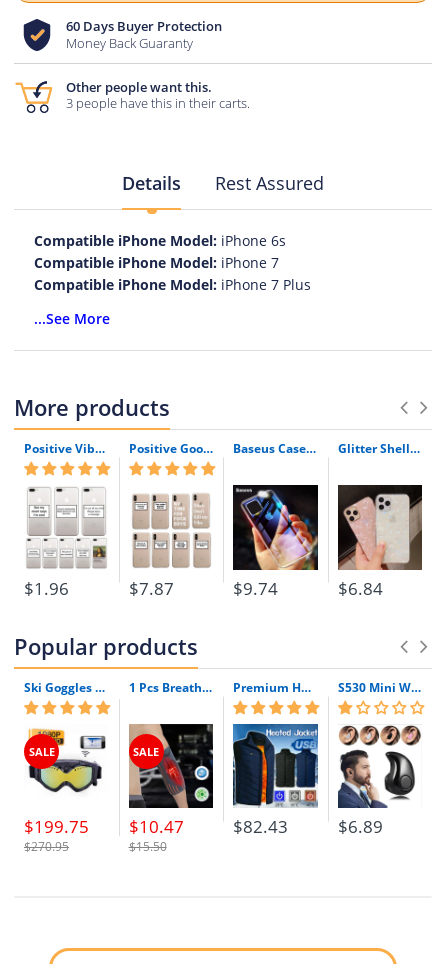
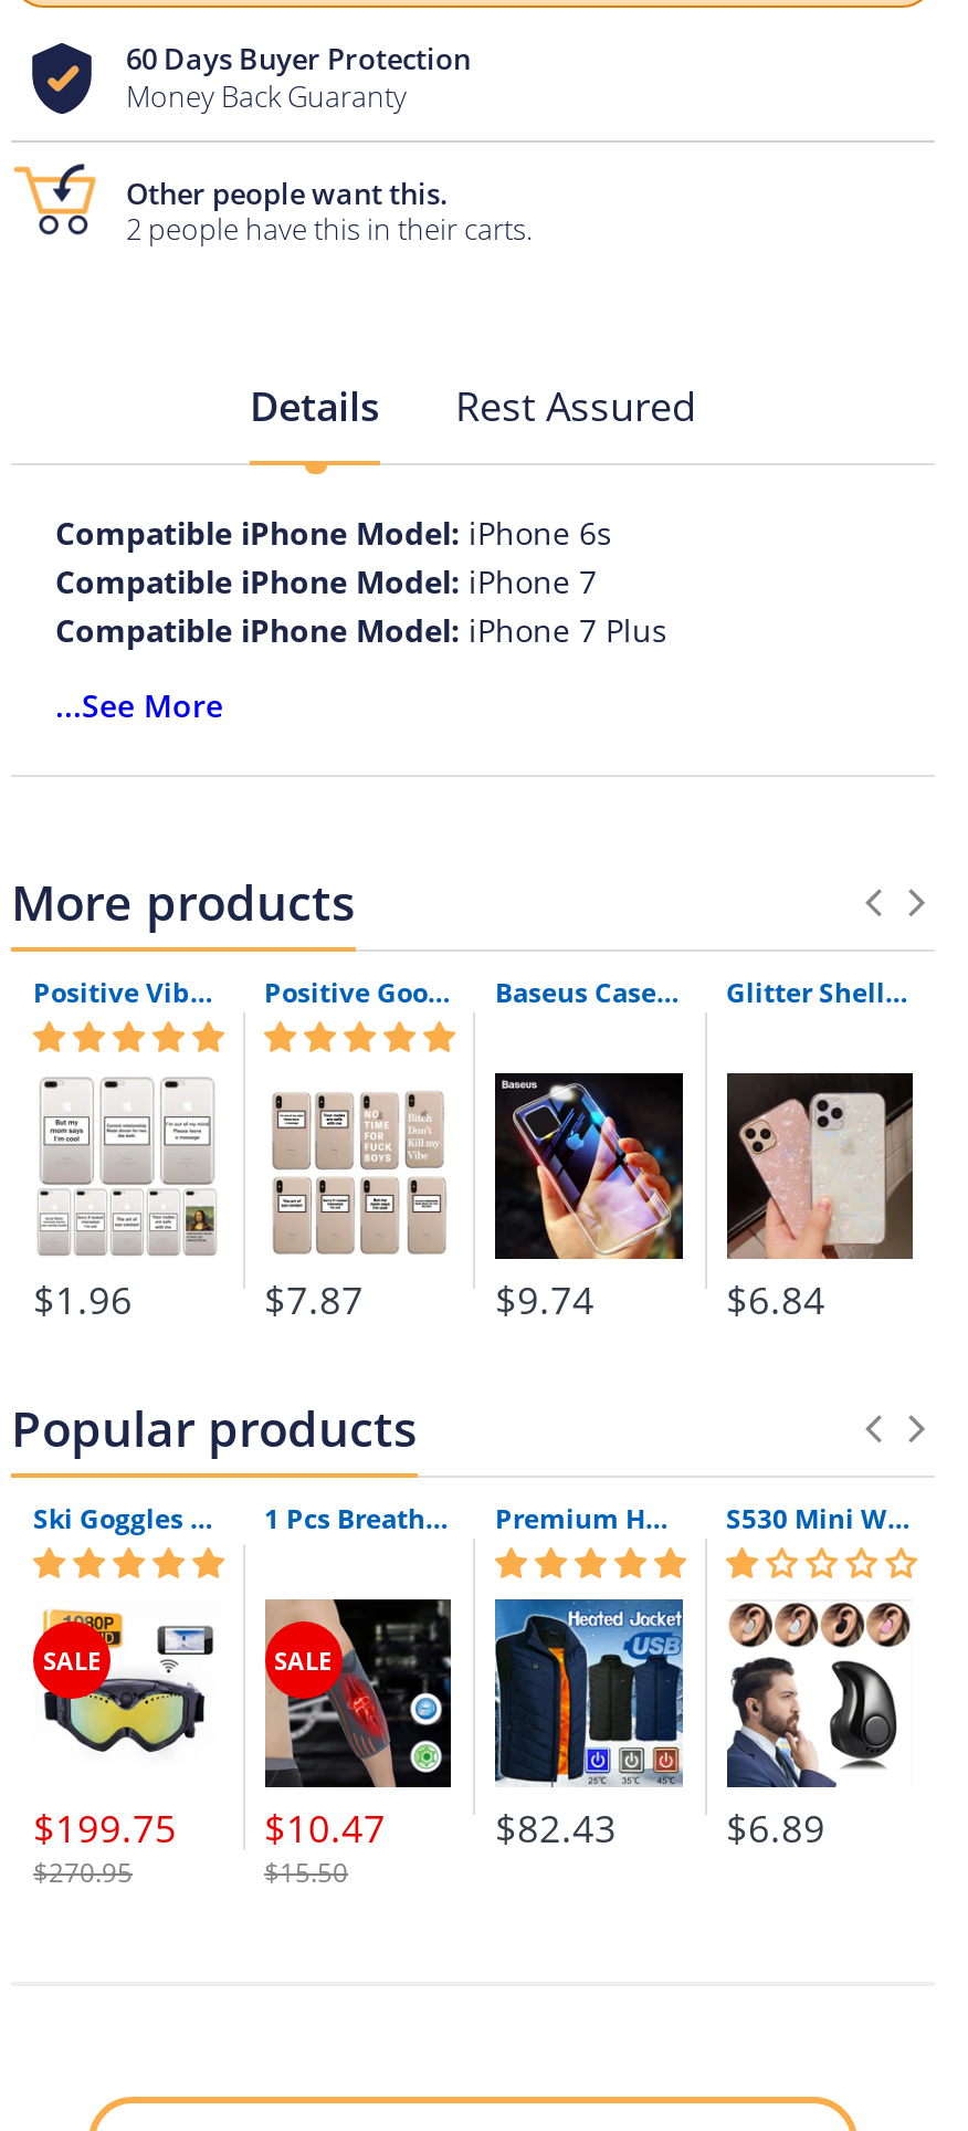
[15,74,250,114] [image] | 3 people have this in their carts. -> [13,161,533,250] [image] | 2 people have this in their carts.

